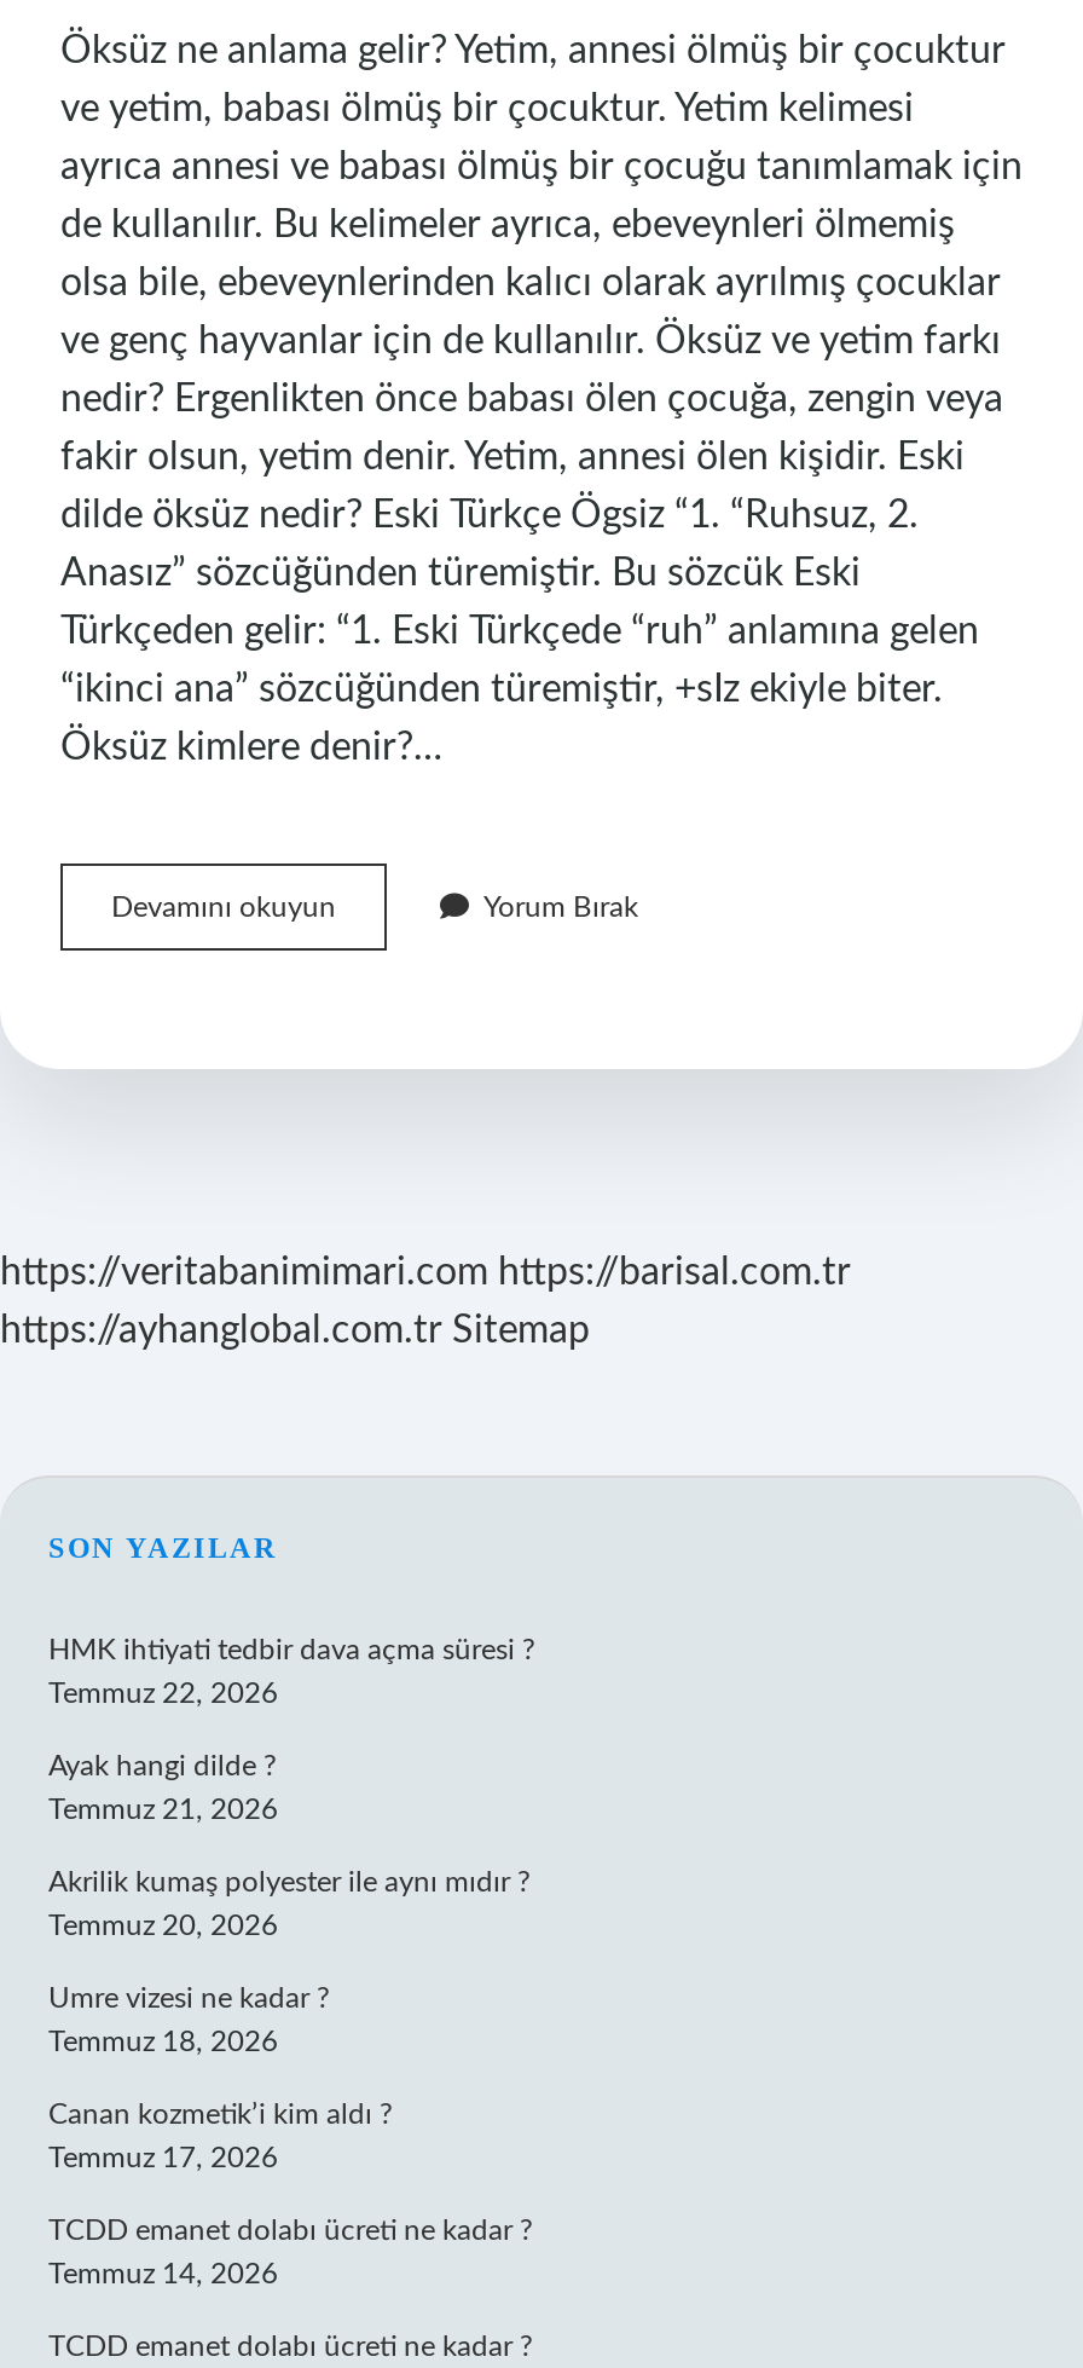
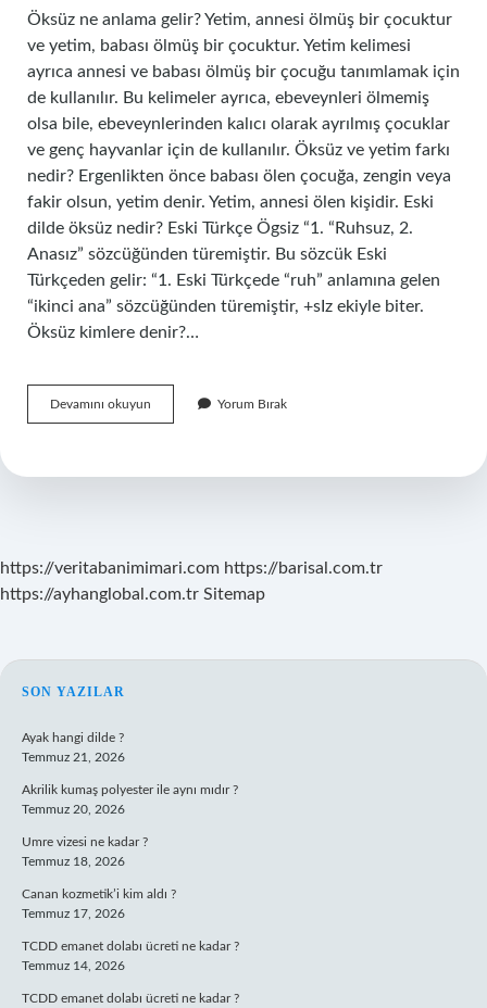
[48,1635,534,1708] HMK ihtiyati tedbir dava açma süresi ? | Temmuz 22, 2026 -> none

